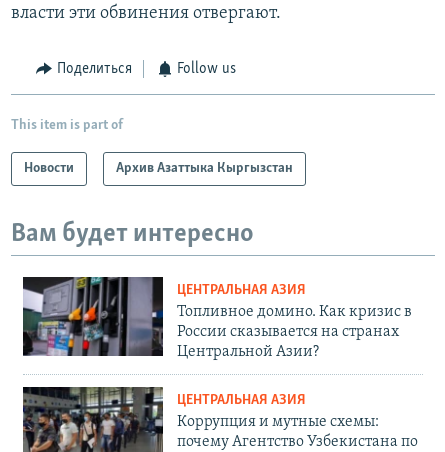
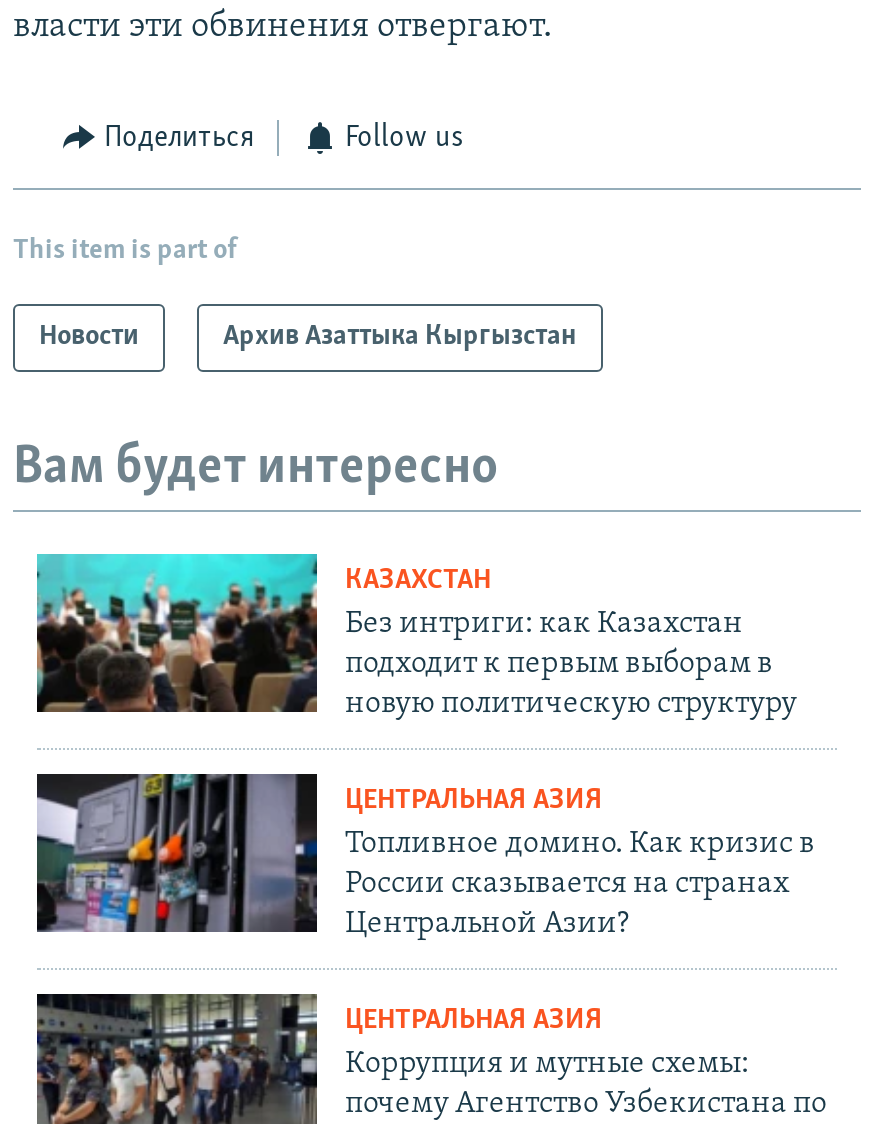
none -> [35,552,797,721] [image] | КАЗАХСТАН | Без интриги: как Казахстан | подходит к первым выборам в | новую политическую структуру

